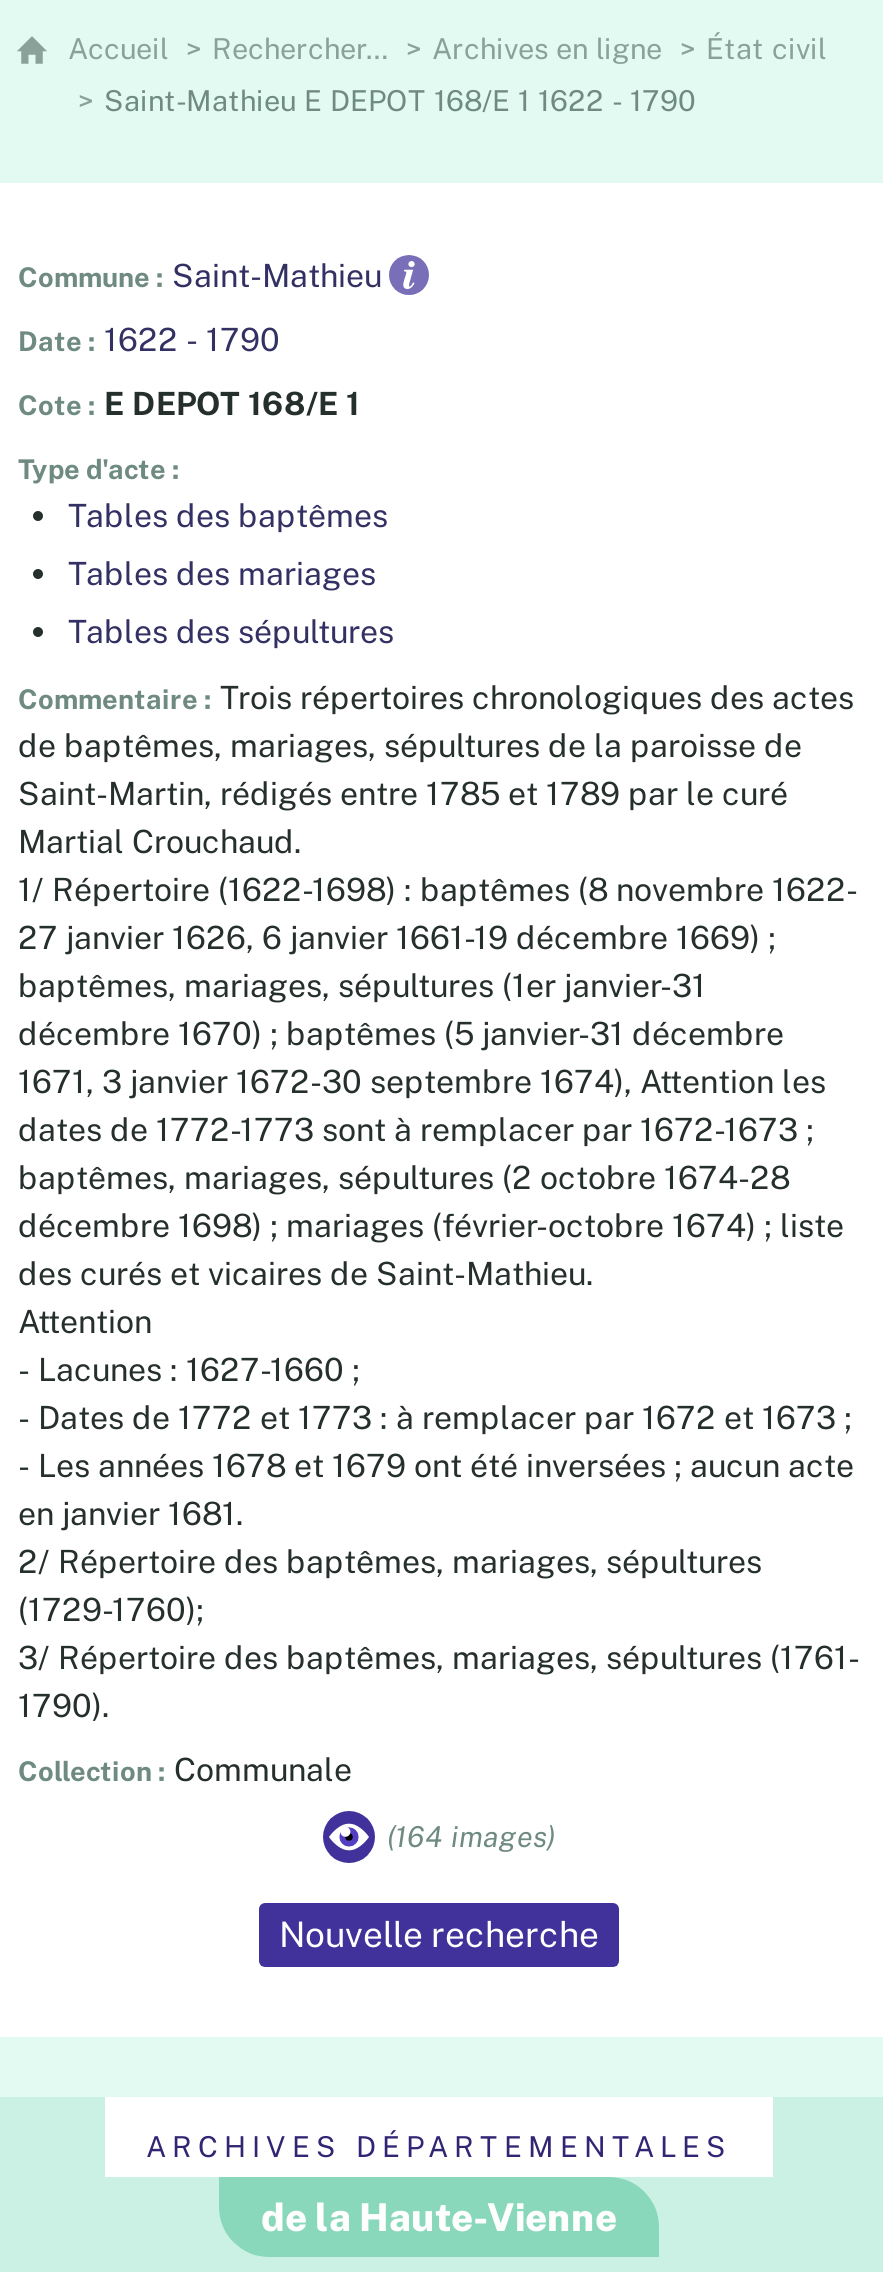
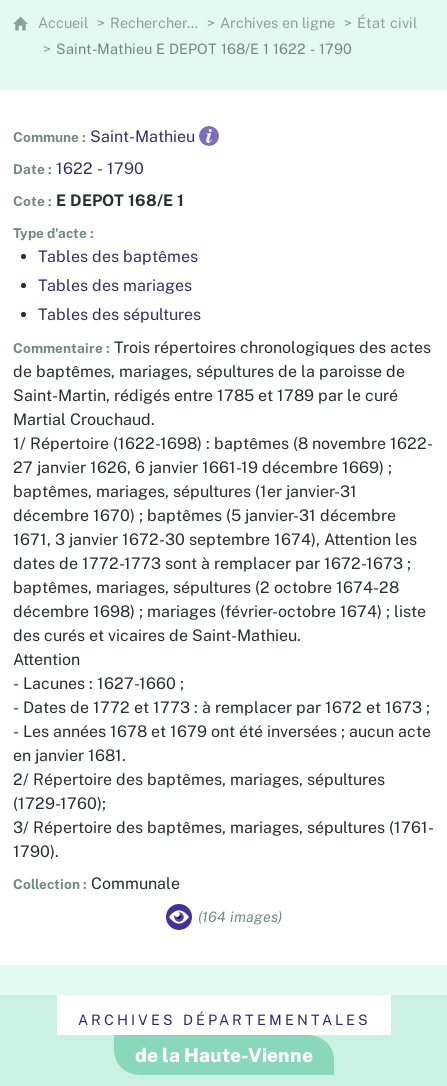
[279,1913,599,1955] Nouvelle recherche -> none

